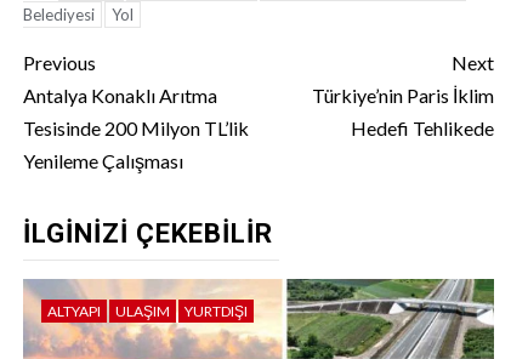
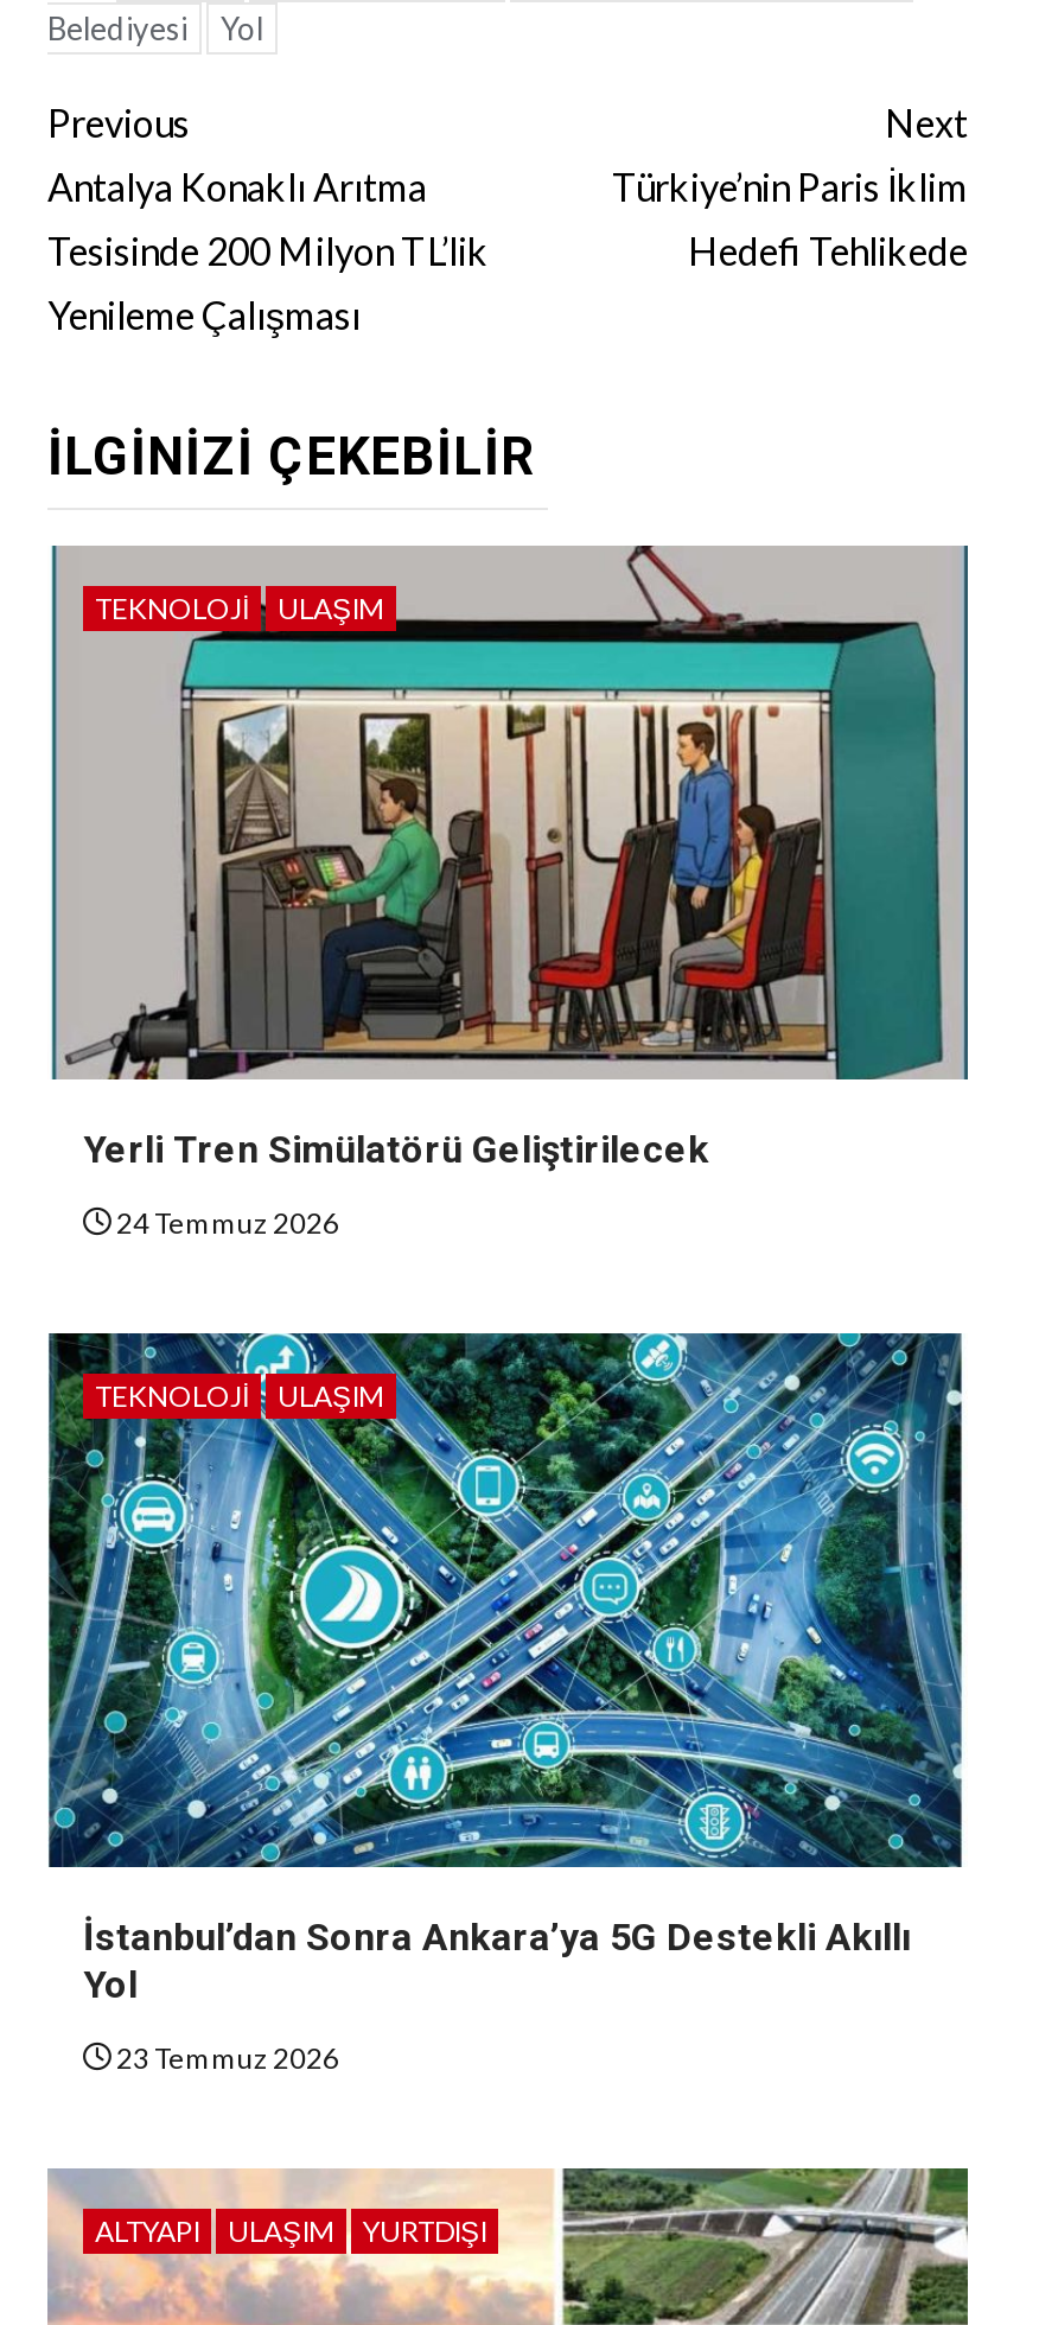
none -> [47,1331,965,1869] [image] | TEKNOLOJI | ULAŞIM
none -> [50,546,970,1082] [image] | TEKNOLOJI | ULAŞIM
none -> [83,1127,709,1241] Yerli Tren Simülatörü Geliştirilecek | 24 Temmuz 2026
none -> [83,1915,911,2076] İstanbul’dan Sonra Ankara’ya 5G Destekli Akıllı | Yol | 23 Temmuz 2026

